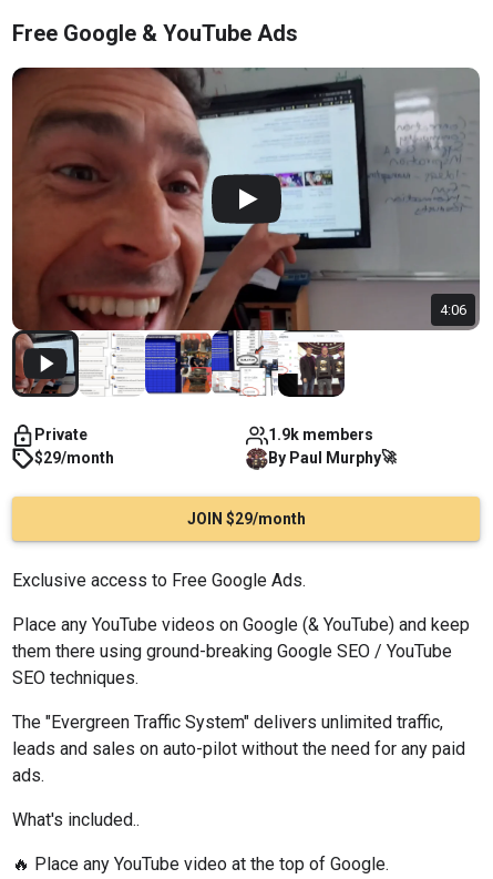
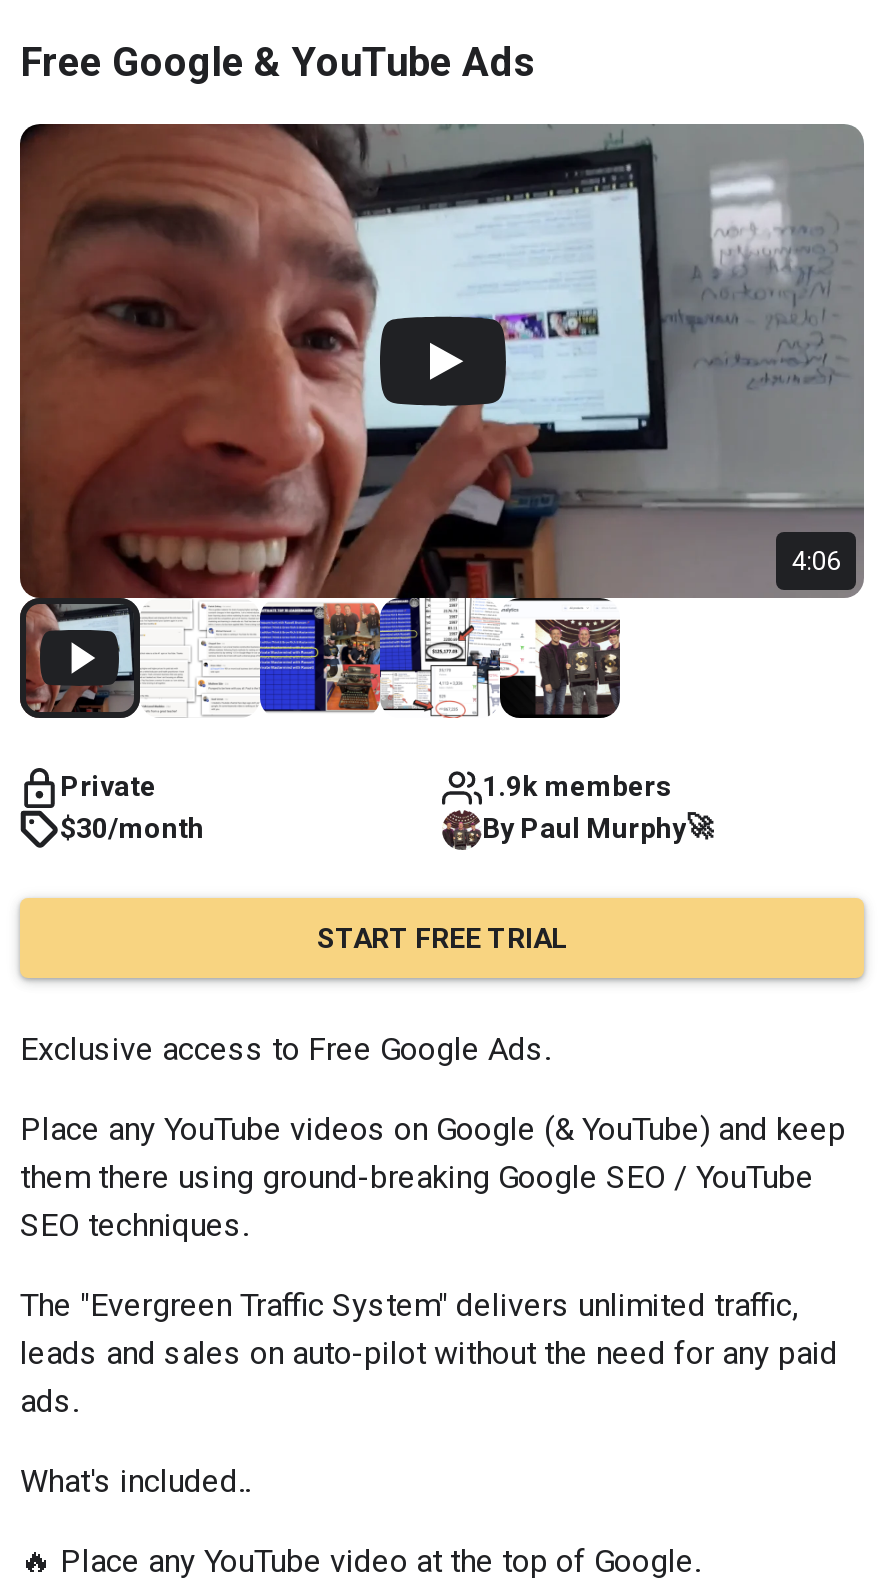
[34,449,114,467] $29/month -> [60,813,204,845] $30/month
[187,510,305,528] JOIN $29/month -> [317,922,567,954] START FREE TRIAL

